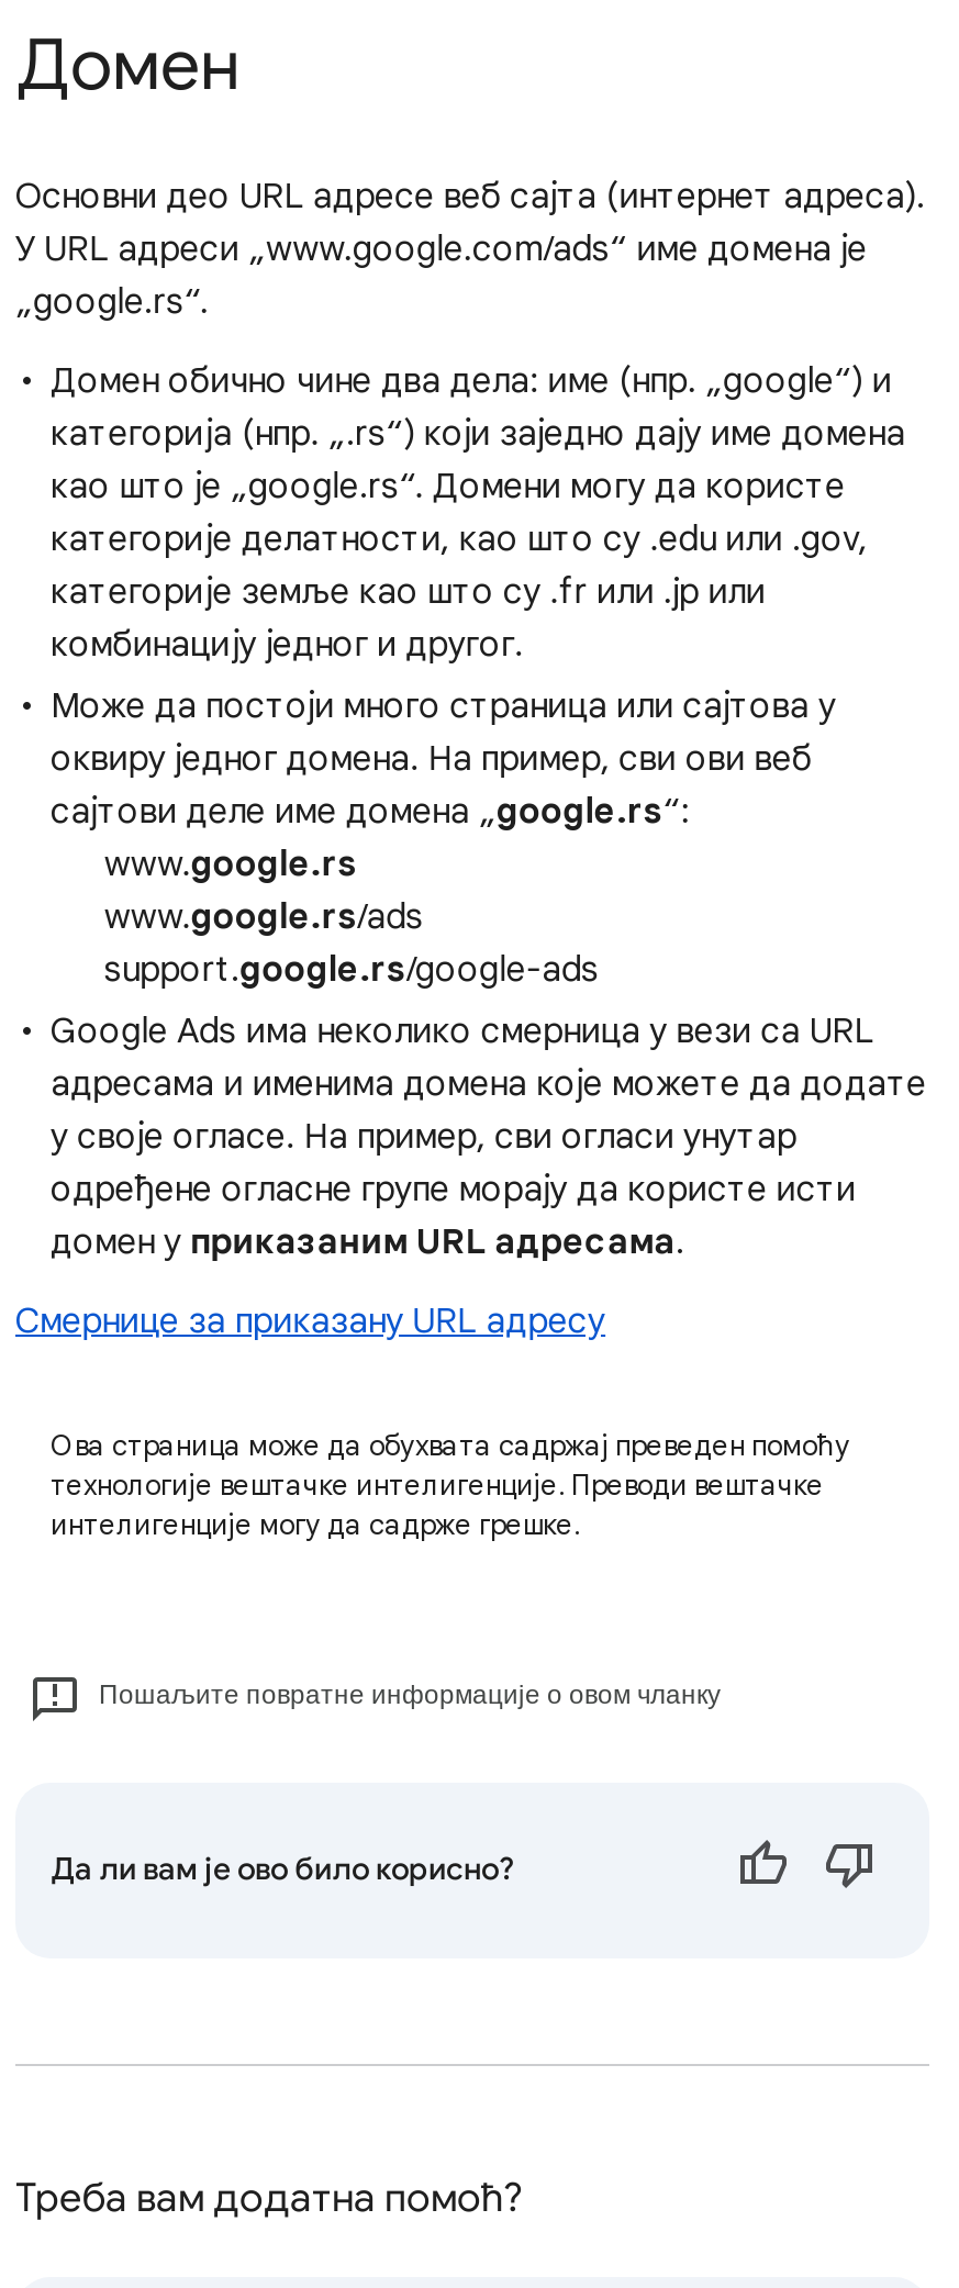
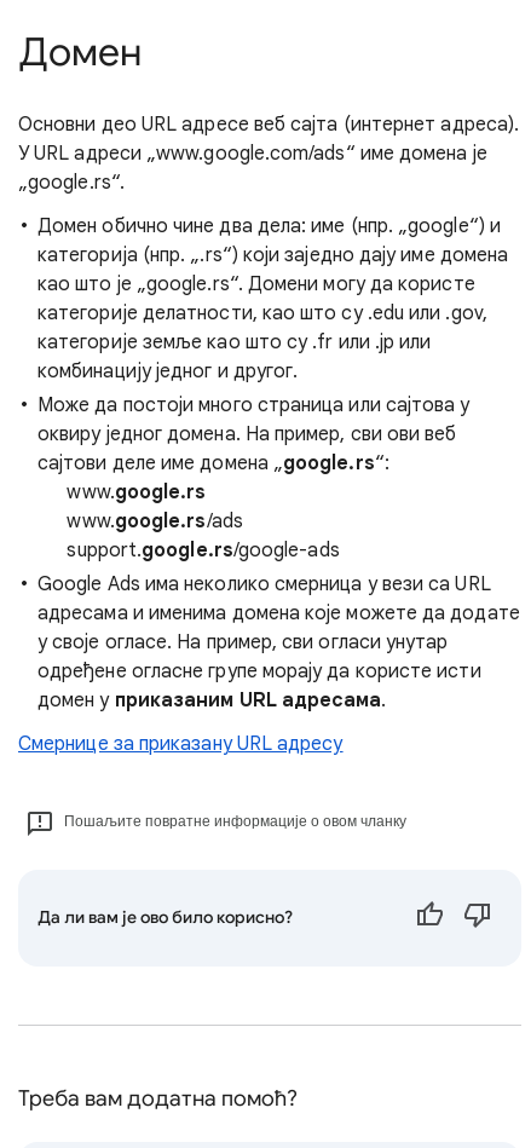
[51,1427,850,1543] Ова страница може да обухвата садржај преведен помоћу | технологије вештачке интелигенције. Преводи вештачке | интелигенције могу да садрже грешке. -> none

